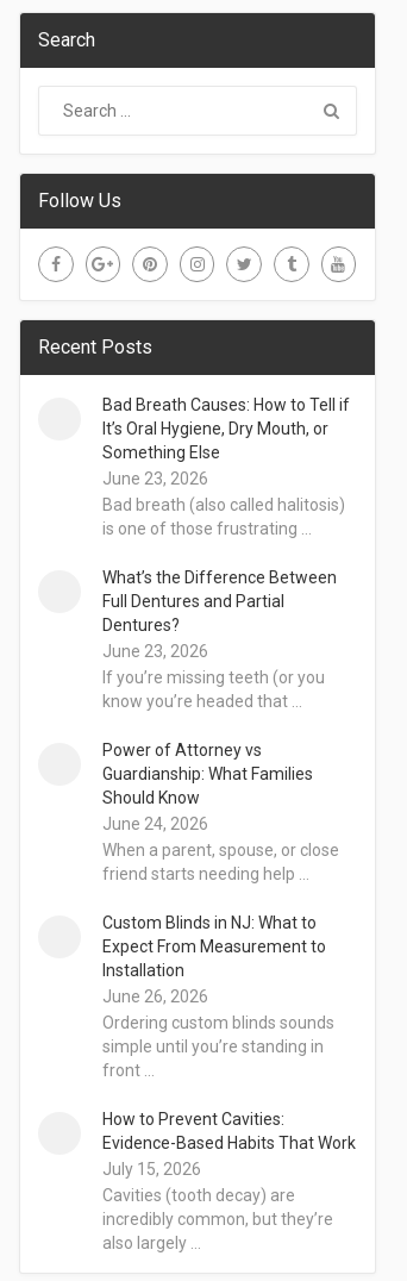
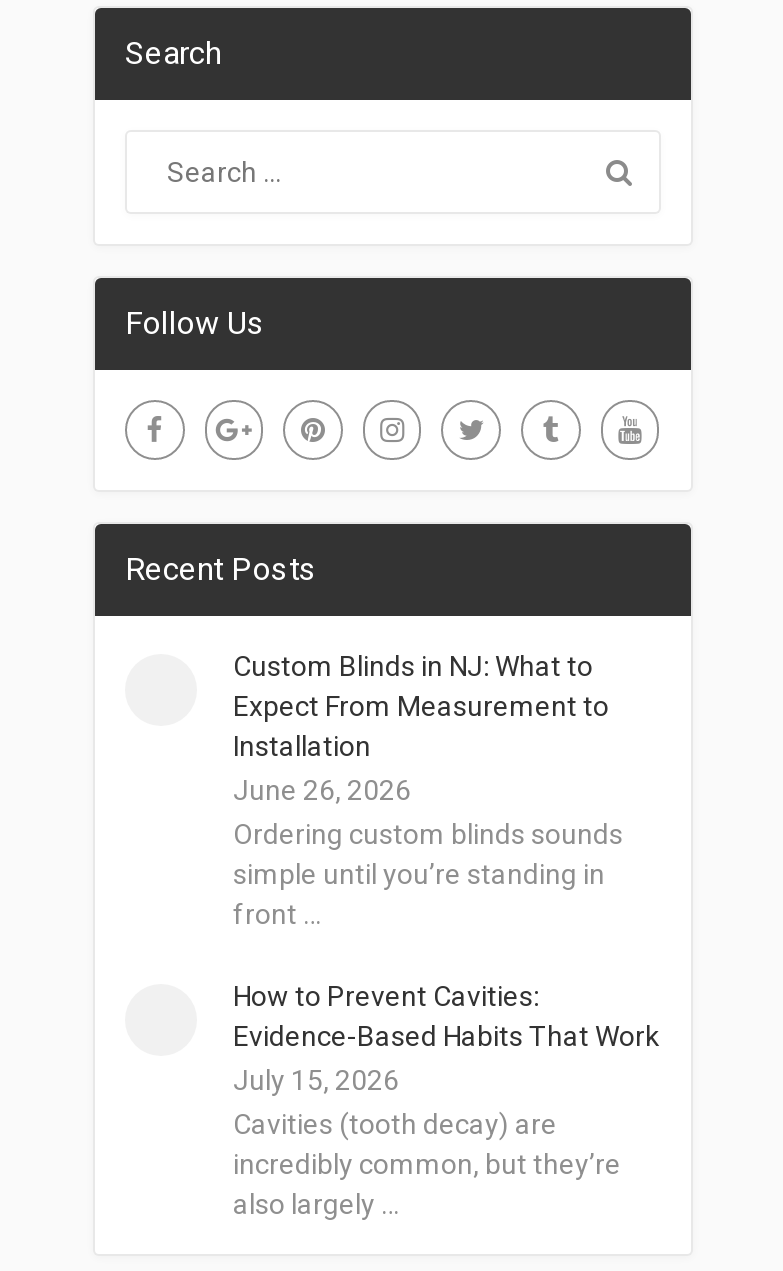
[102,395,350,883] Bad Breath Causes: How to Tell if | It’s Oral Hygiene, Dry Mouth, or | Something Else | June 23, 2026 | Bad breath (also called halitosis) | is one of those frustrating … | What’s the Difference Between | Full Dentures and Partial | Dentures? | June 23, 2026 | If you’re missing teeth (or you | know you’re headed that … | Power of Attorney vs | Guardianship: What Families | Should Know | June 24, 2026 | When a parent, spouse, or close | friend starts needing help … -> none

